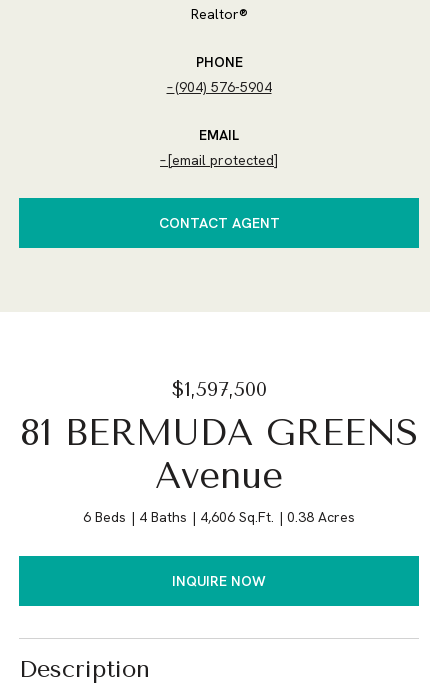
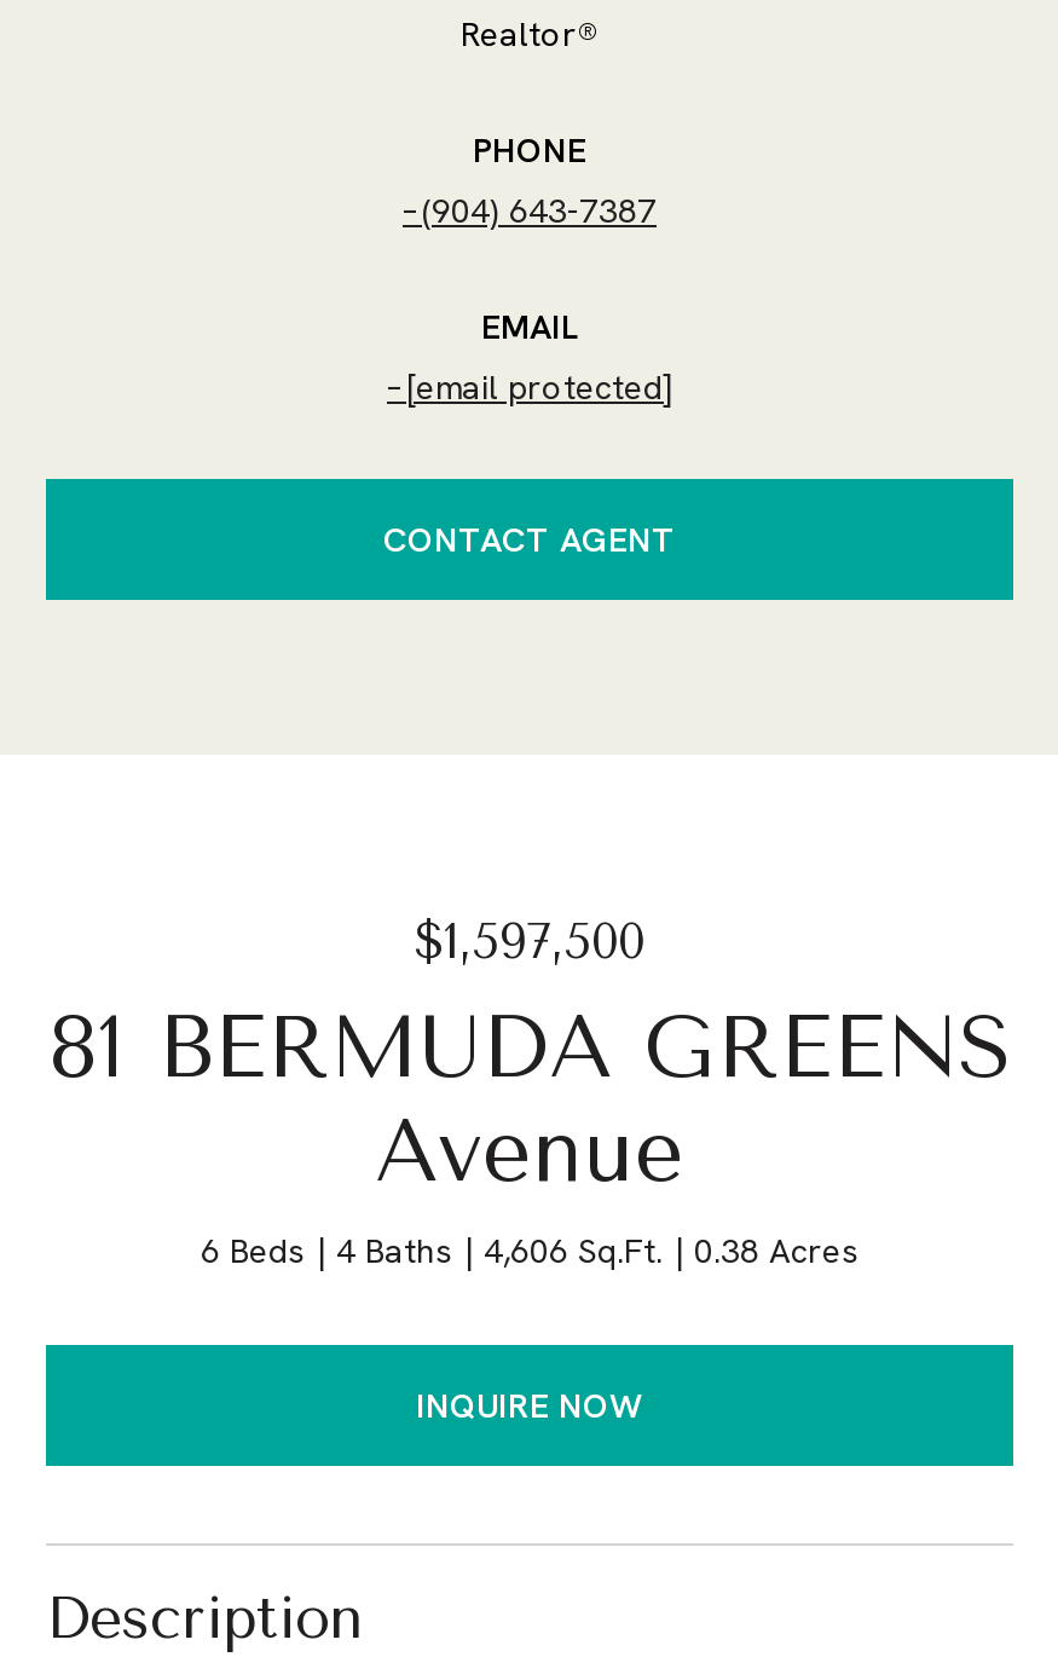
[174,78,271,96] (904) 576-5904 -> [422,189,657,232] (904) 643-7387

